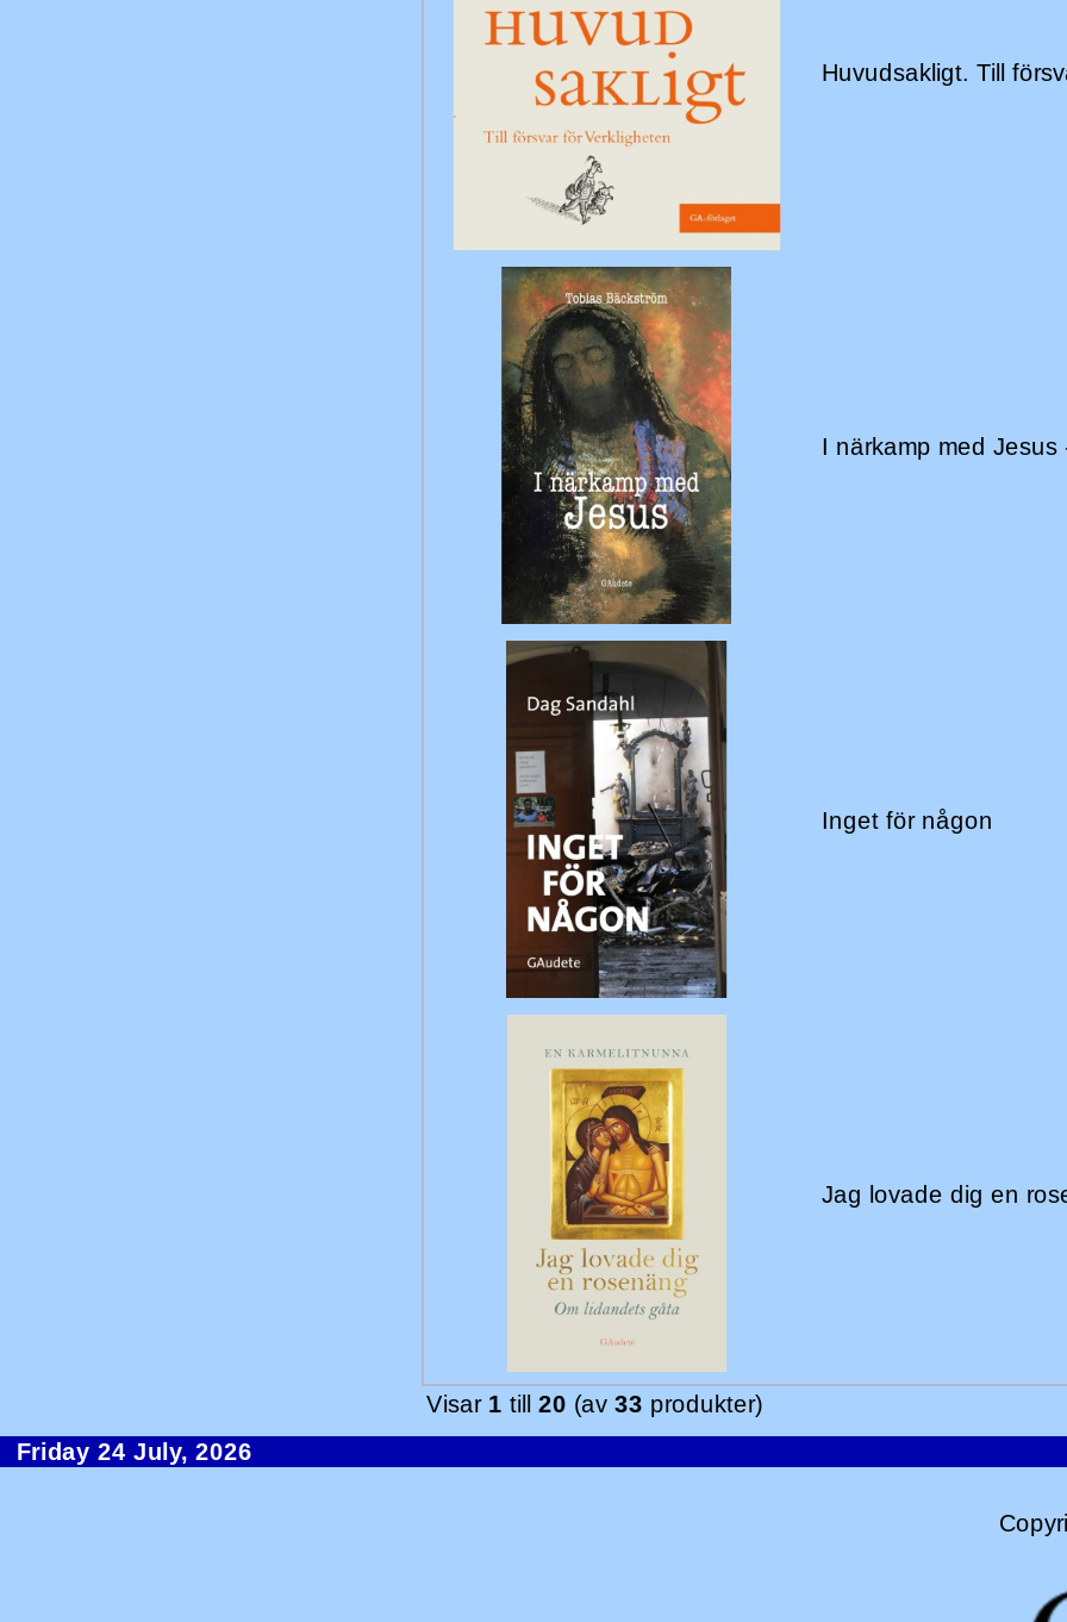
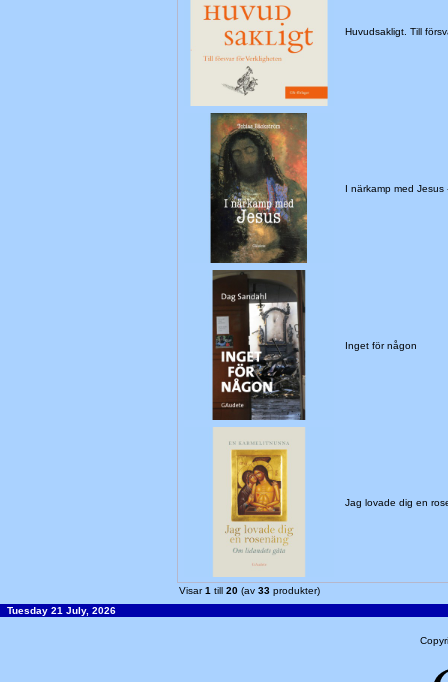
[2,1439,267,1465] Friday 24 July, 2026 -> [1,605,122,616] Tuesday 21 July, 2026

